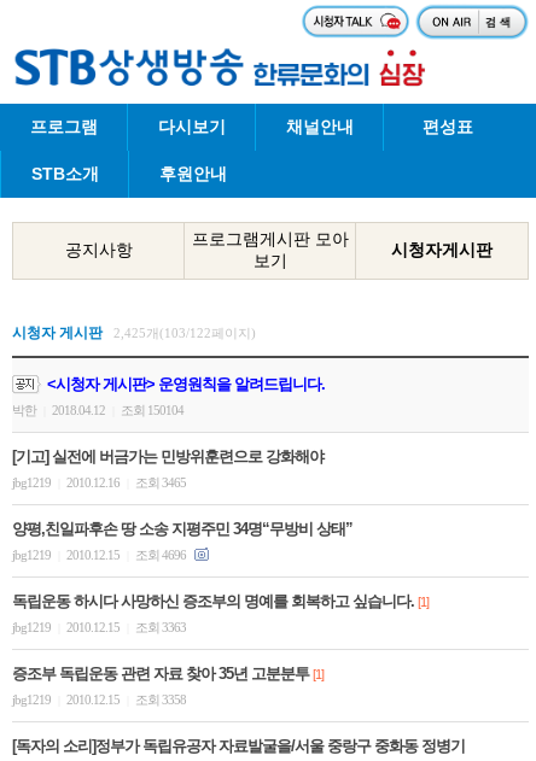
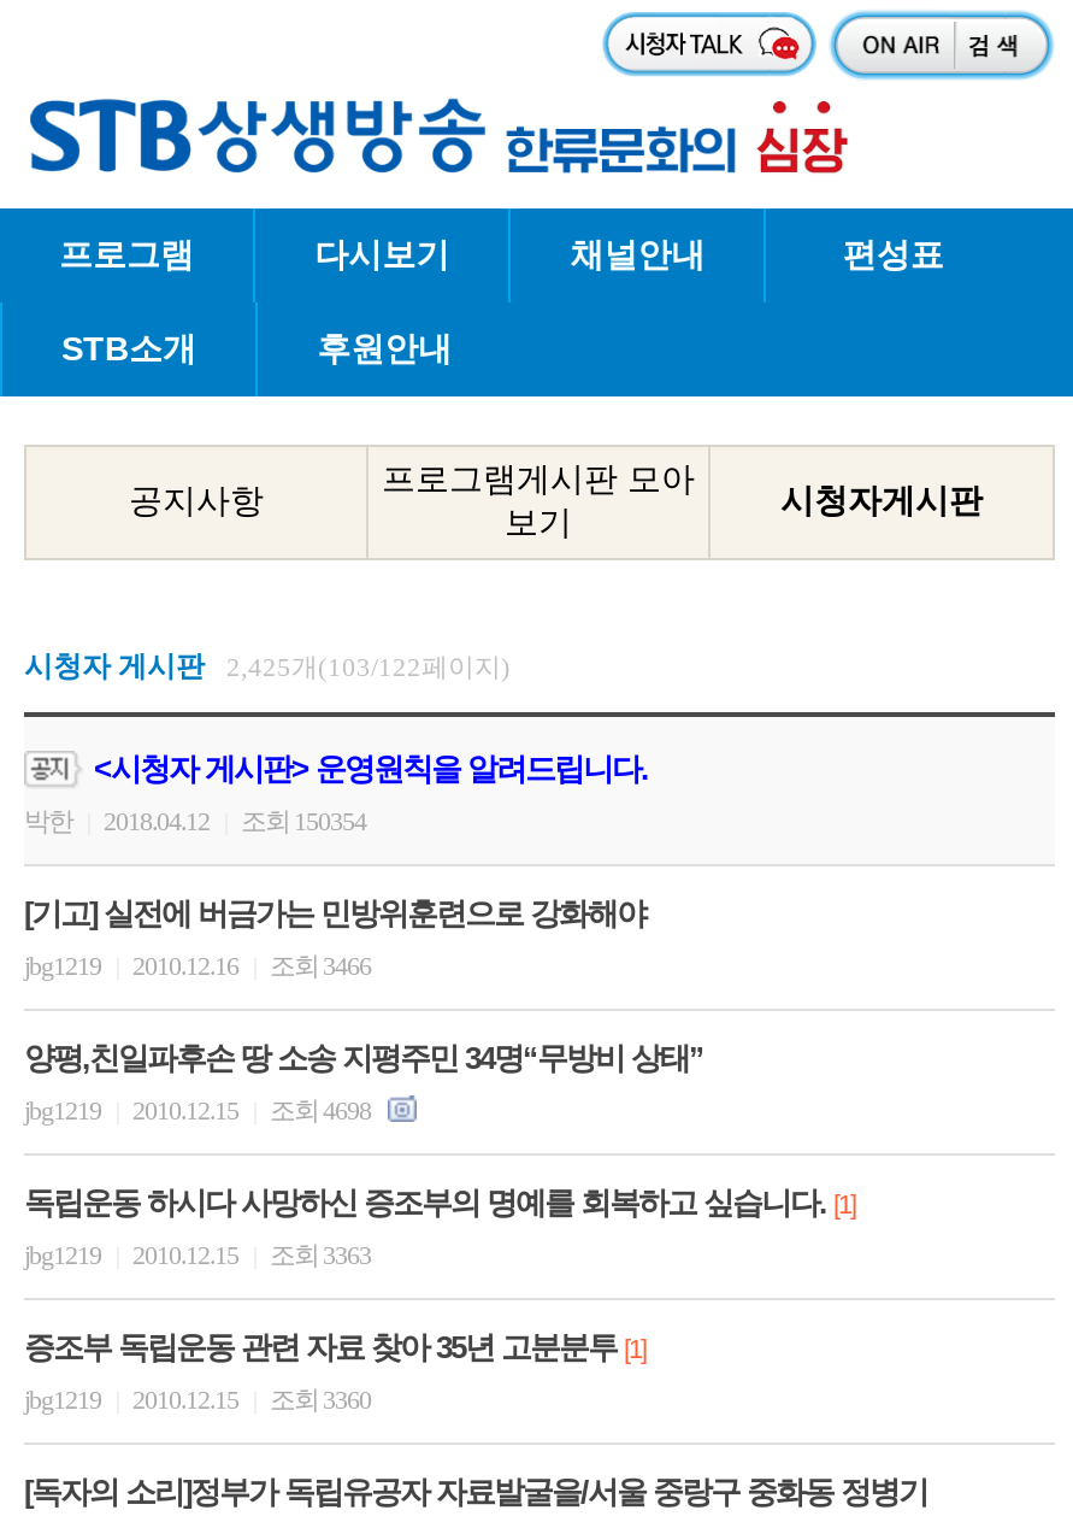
[12,403,183,417] 박한 2018.04.12 조회 150104 -> [24,806,366,835] 박한 2018.04.12 조회 150354
[12,475,186,490] jbg1219 2010.12.16 조회 3465 -> [24,951,371,980] jbg1219 2010.12.16 조회 3466
[12,548,188,562] jbg1219 2010.12.15 조회 4696 -> [24,1095,376,1124] jbg1219 2010.12.15 조회 4698
[12,692,186,707] jbg1219 2010.12.15 조회 3358 -> [24,1385,371,1414] jbg1219 2010.12.15 조회 3360

